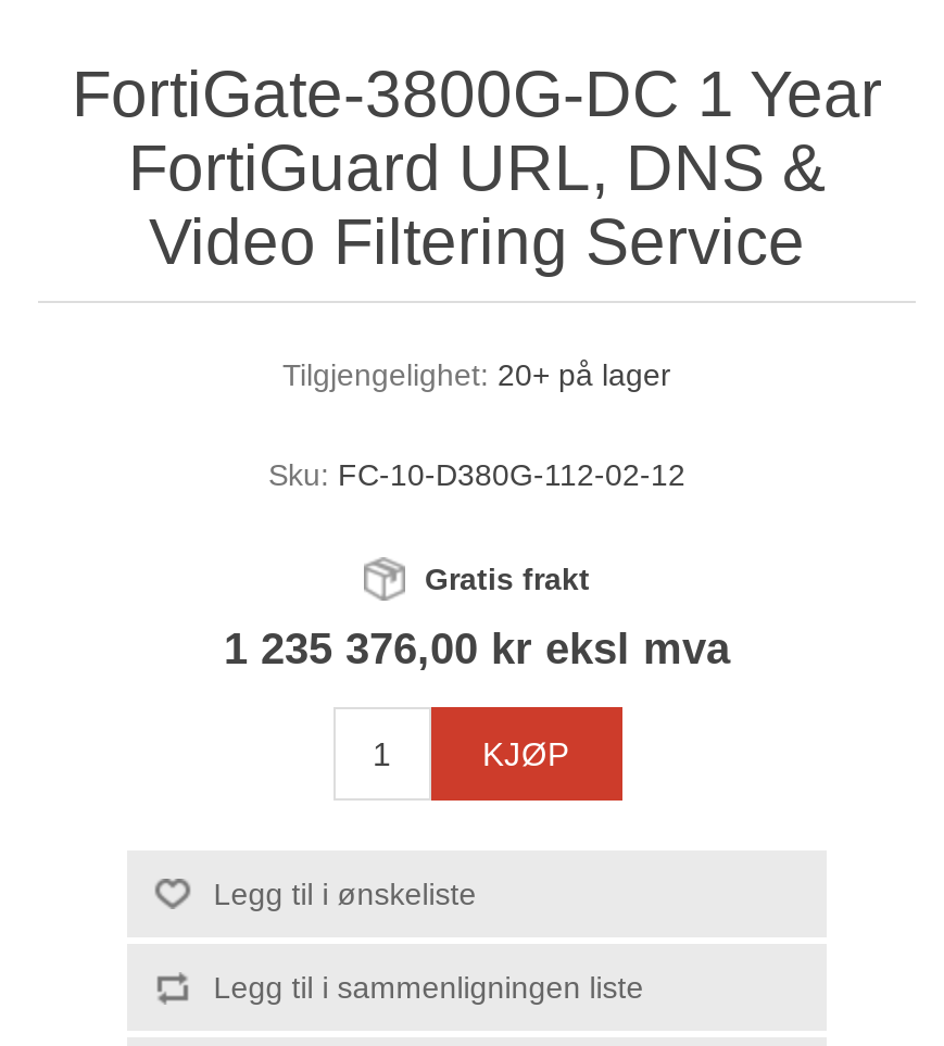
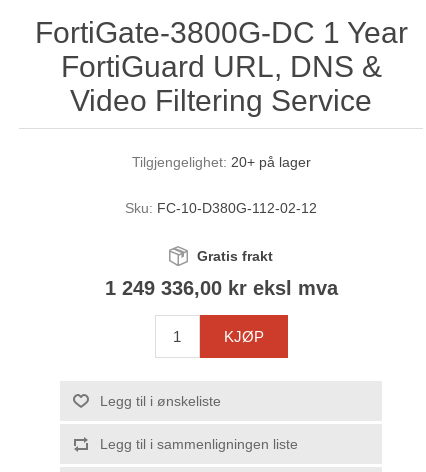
[224,625,730,672] 1 235 376,00 kr eksl mva -> [104,277,337,299] 1 249 336,00 kr eksl mva

